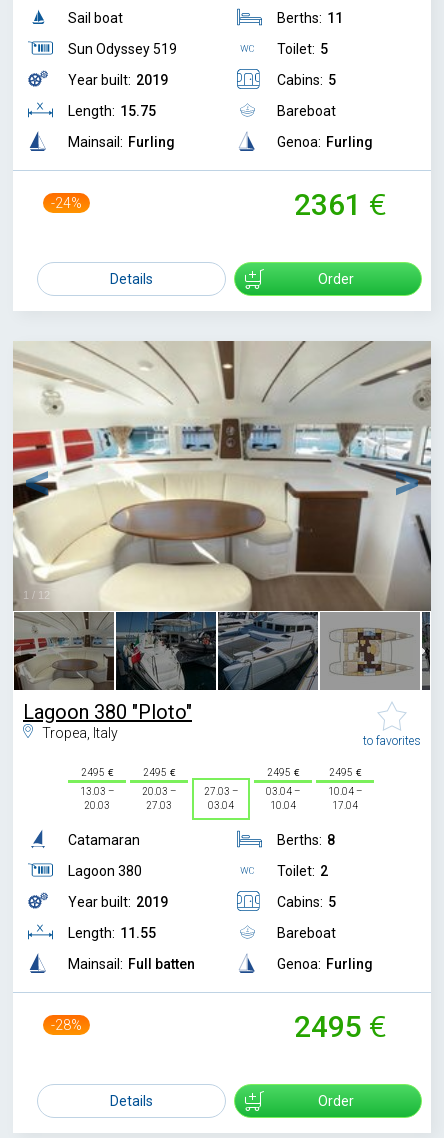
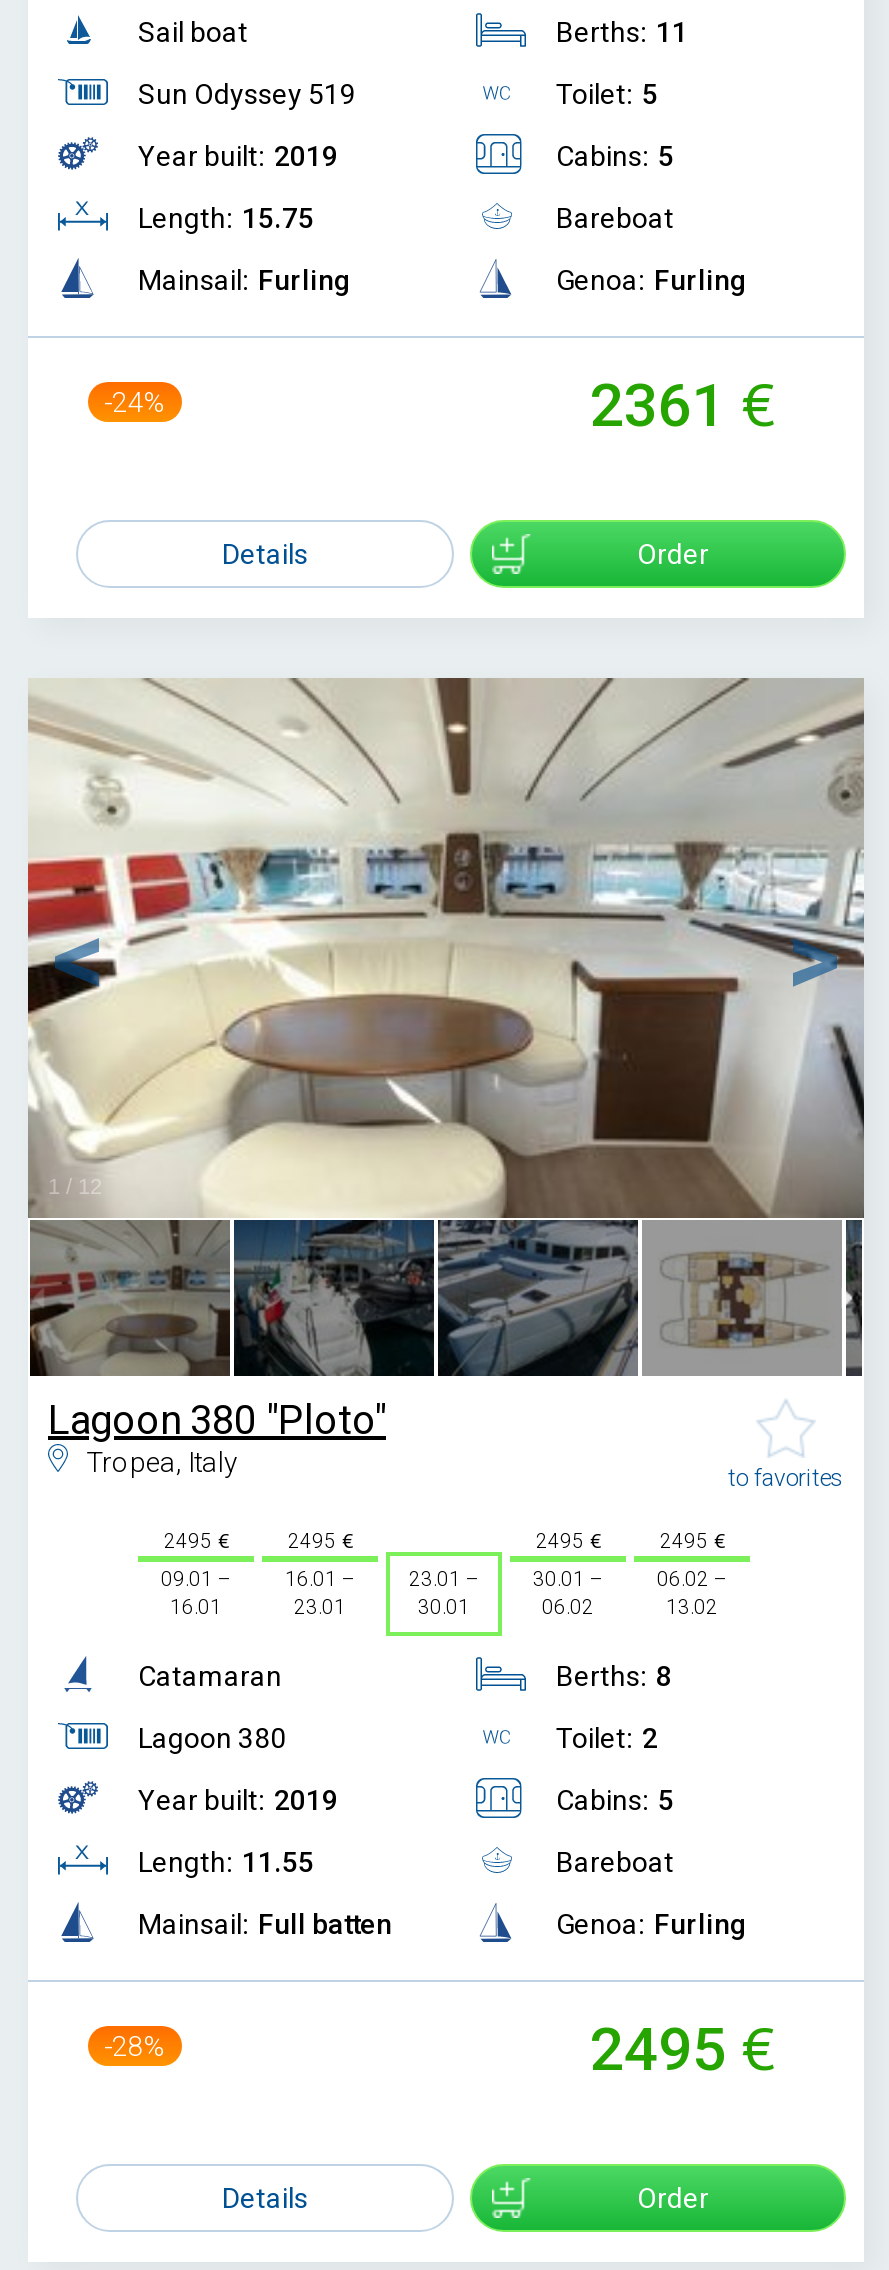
[79,786,114,797] 13.03 – -> [161,1568,231,1590] 09.01 –
[141,786,176,797] 20.03 – -> [285,1568,355,1590] 16.01 –
[203,786,238,797] 27.03 – -> [409,1568,479,1590] 23.01 –
[265,786,300,797] 03.04 – -> [533,1568,603,1590] 30.01 –
[327,786,362,797] 10.04 – -> [657,1568,727,1590] 06.02 –
[84,800,110,811] 20.03 -> [170,1596,222,1618] 16.01
[146,800,172,811] 27.03 -> [294,1596,346,1618] 23.01
[208,800,234,811] 03.04 -> [418,1596,470,1618] 30.01
[270,800,296,811] 10.04 -> [542,1596,594,1618] 06.02
[332,800,358,811] 17.04 -> [666,1596,718,1618] 13.02

